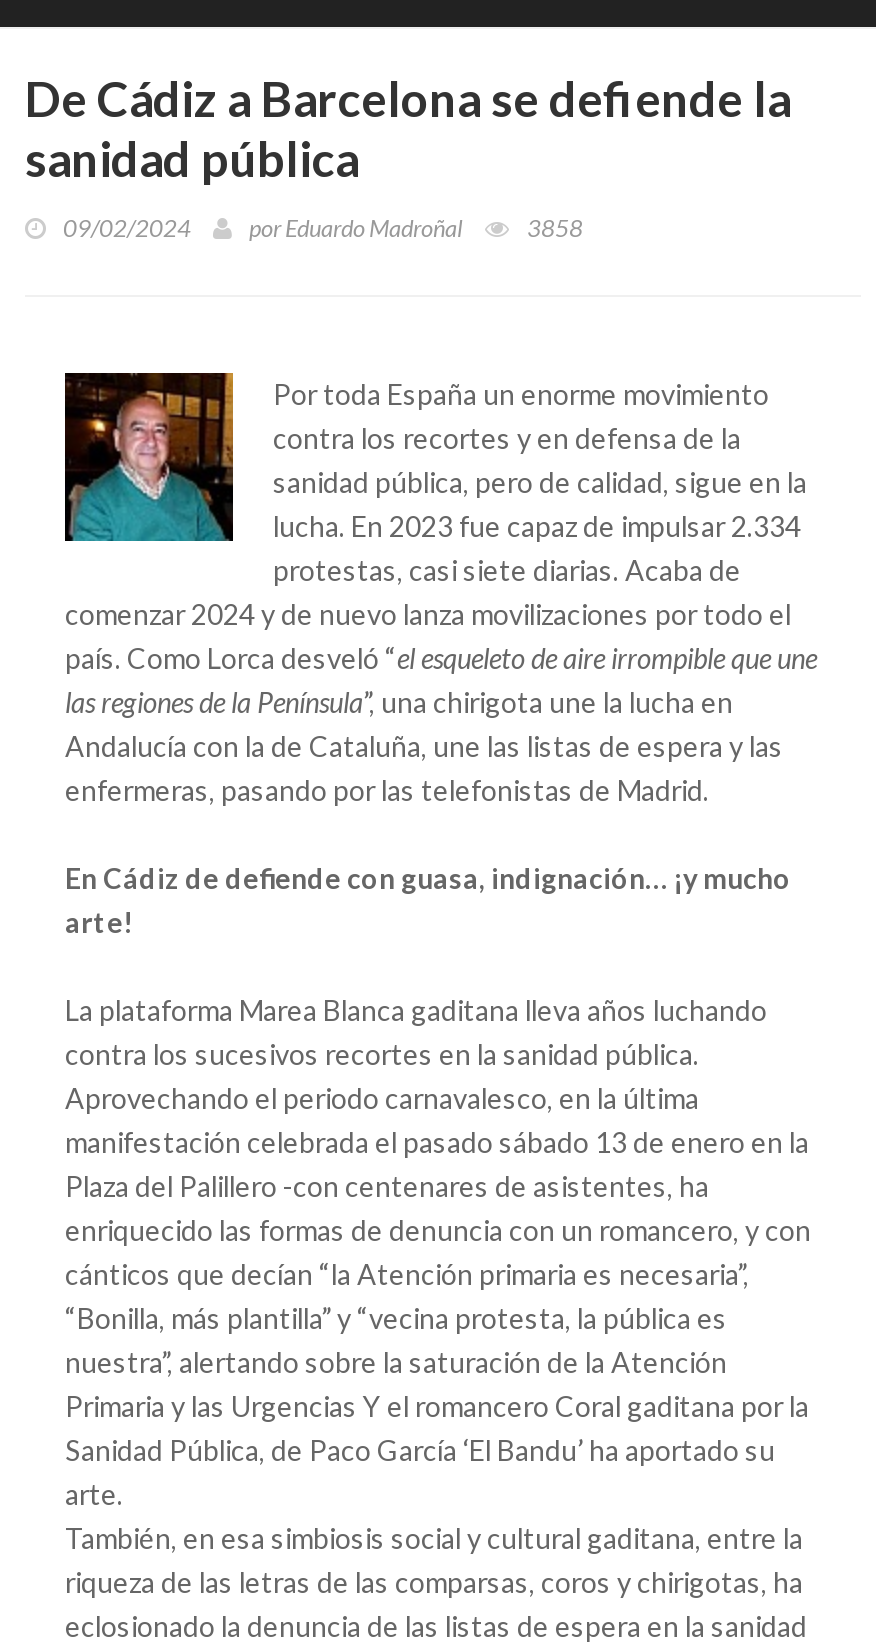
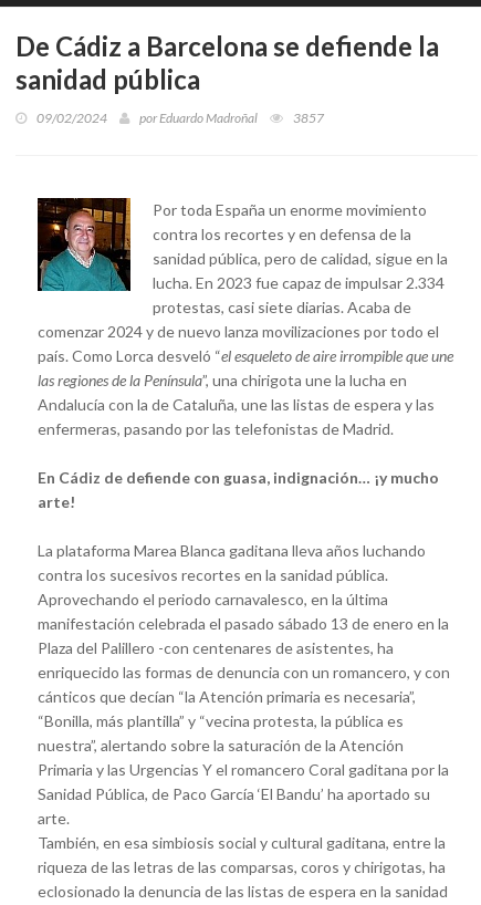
[527,213,583,243] 3858 -> [293,110,324,126] 3857

